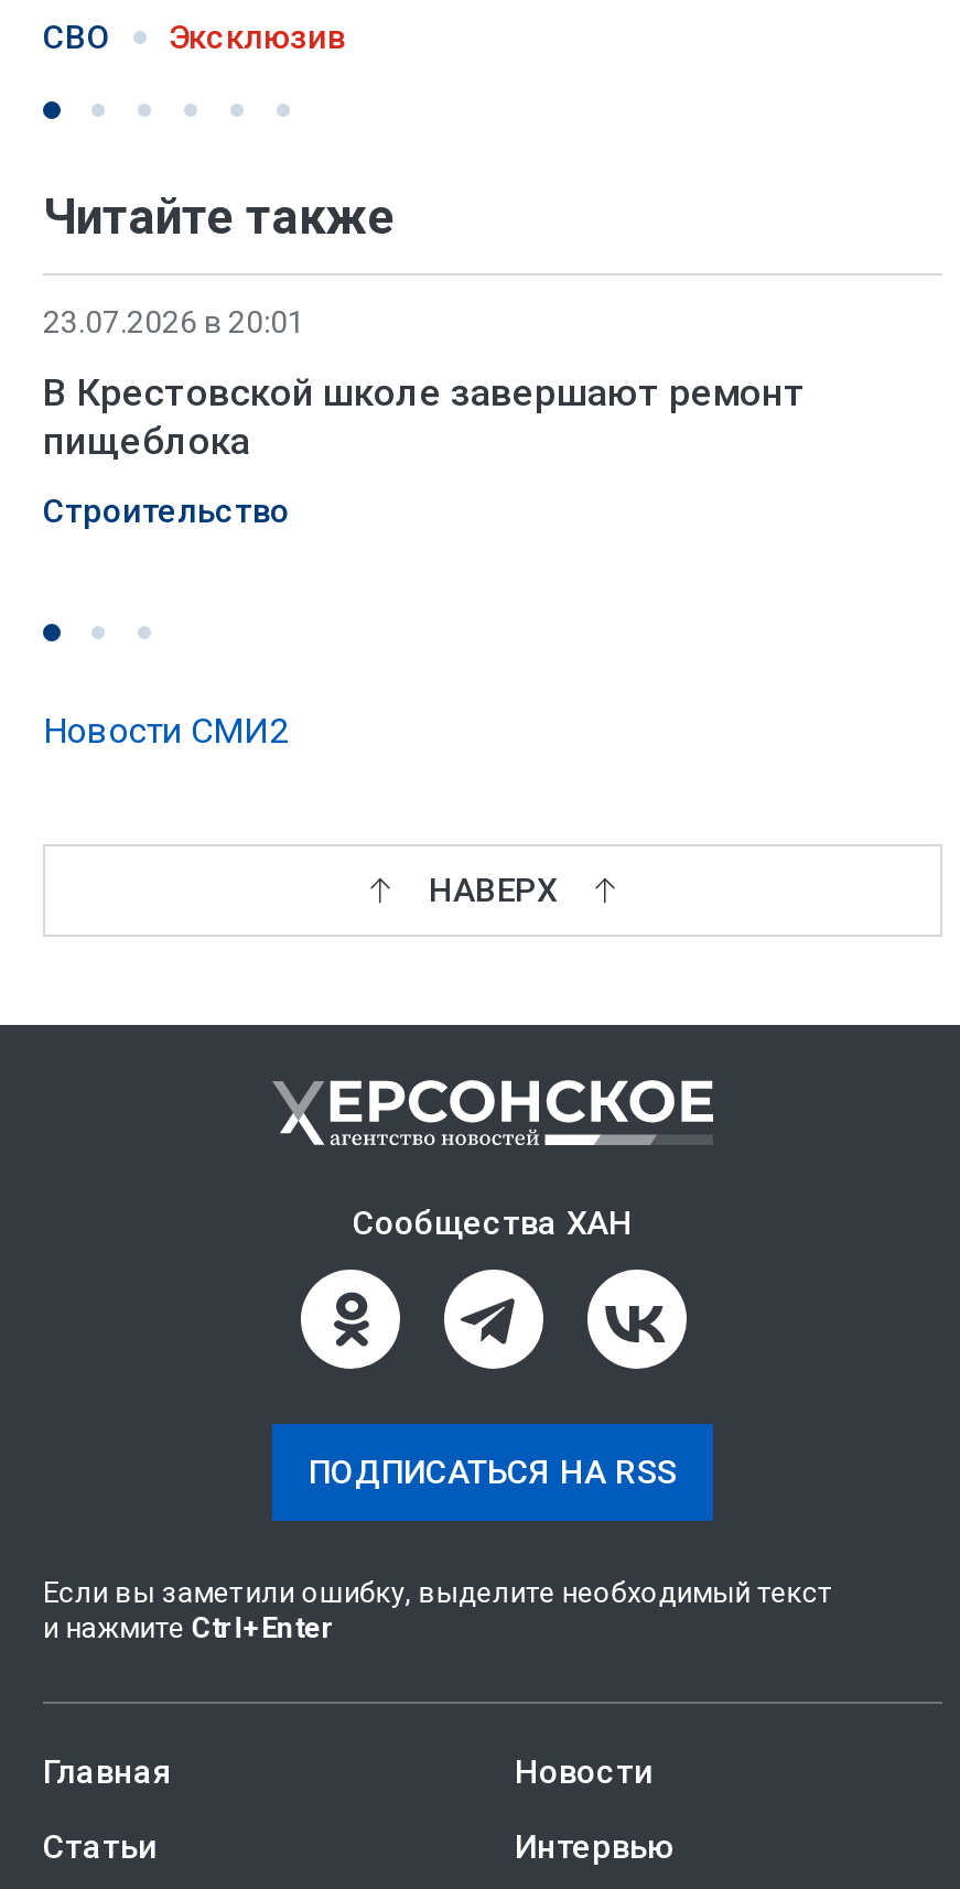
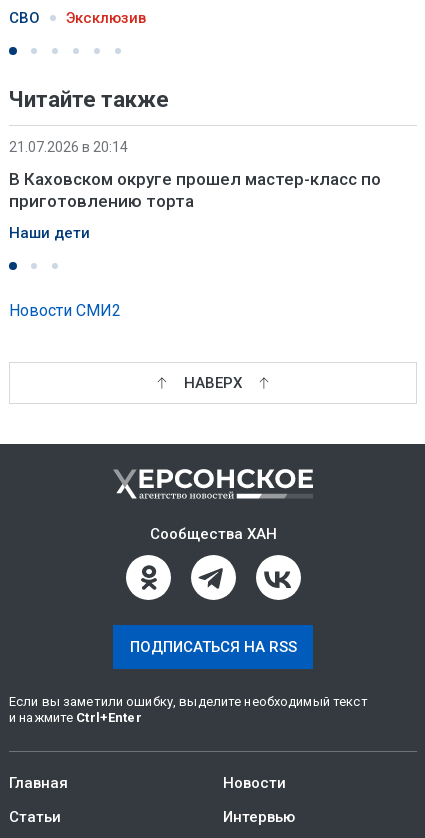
[43,304,305,339] 23.07.2026 в 20:01 -> [9,139,128,155] 21.07.2026 в 20:14
[43,370,806,463] В Крестовской школе завершают ремонт | пищеблока -> [9,169,381,211] В Каховском округе прошел мастер-класс по | приготовлению торта
[43,491,290,531] Строительство -> [9,224,90,242] Наши дети

